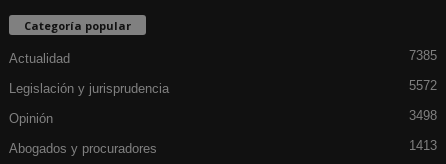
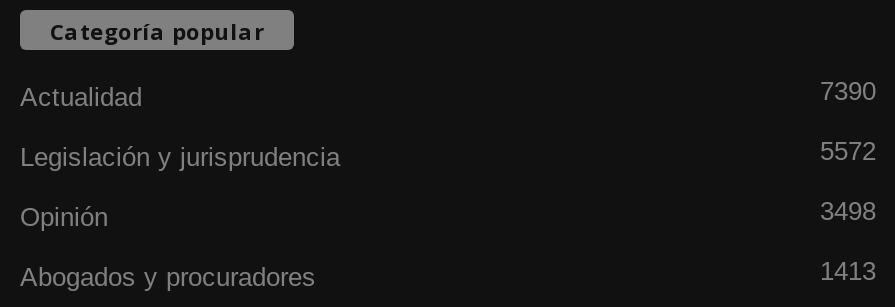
[409,48,437,63] 7385 -> [820,76,876,106] 7390

